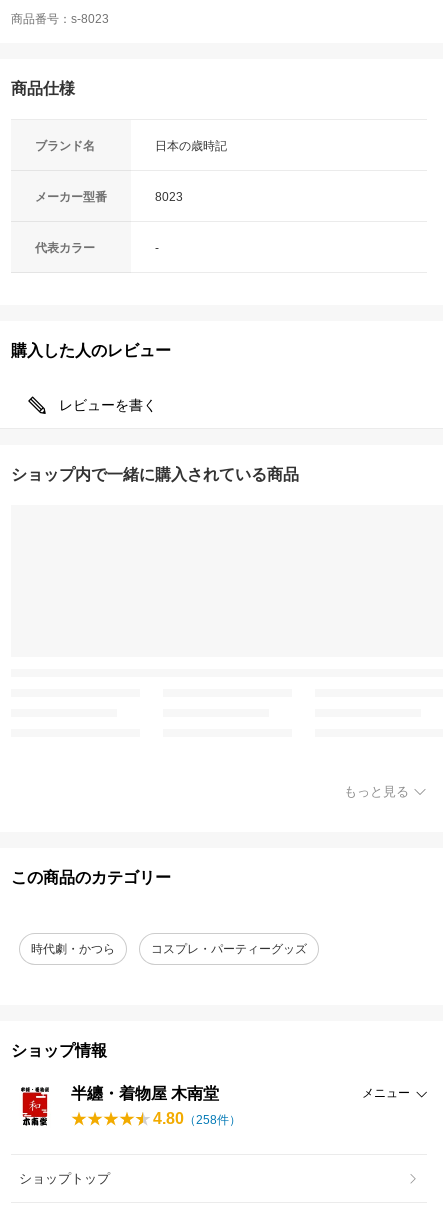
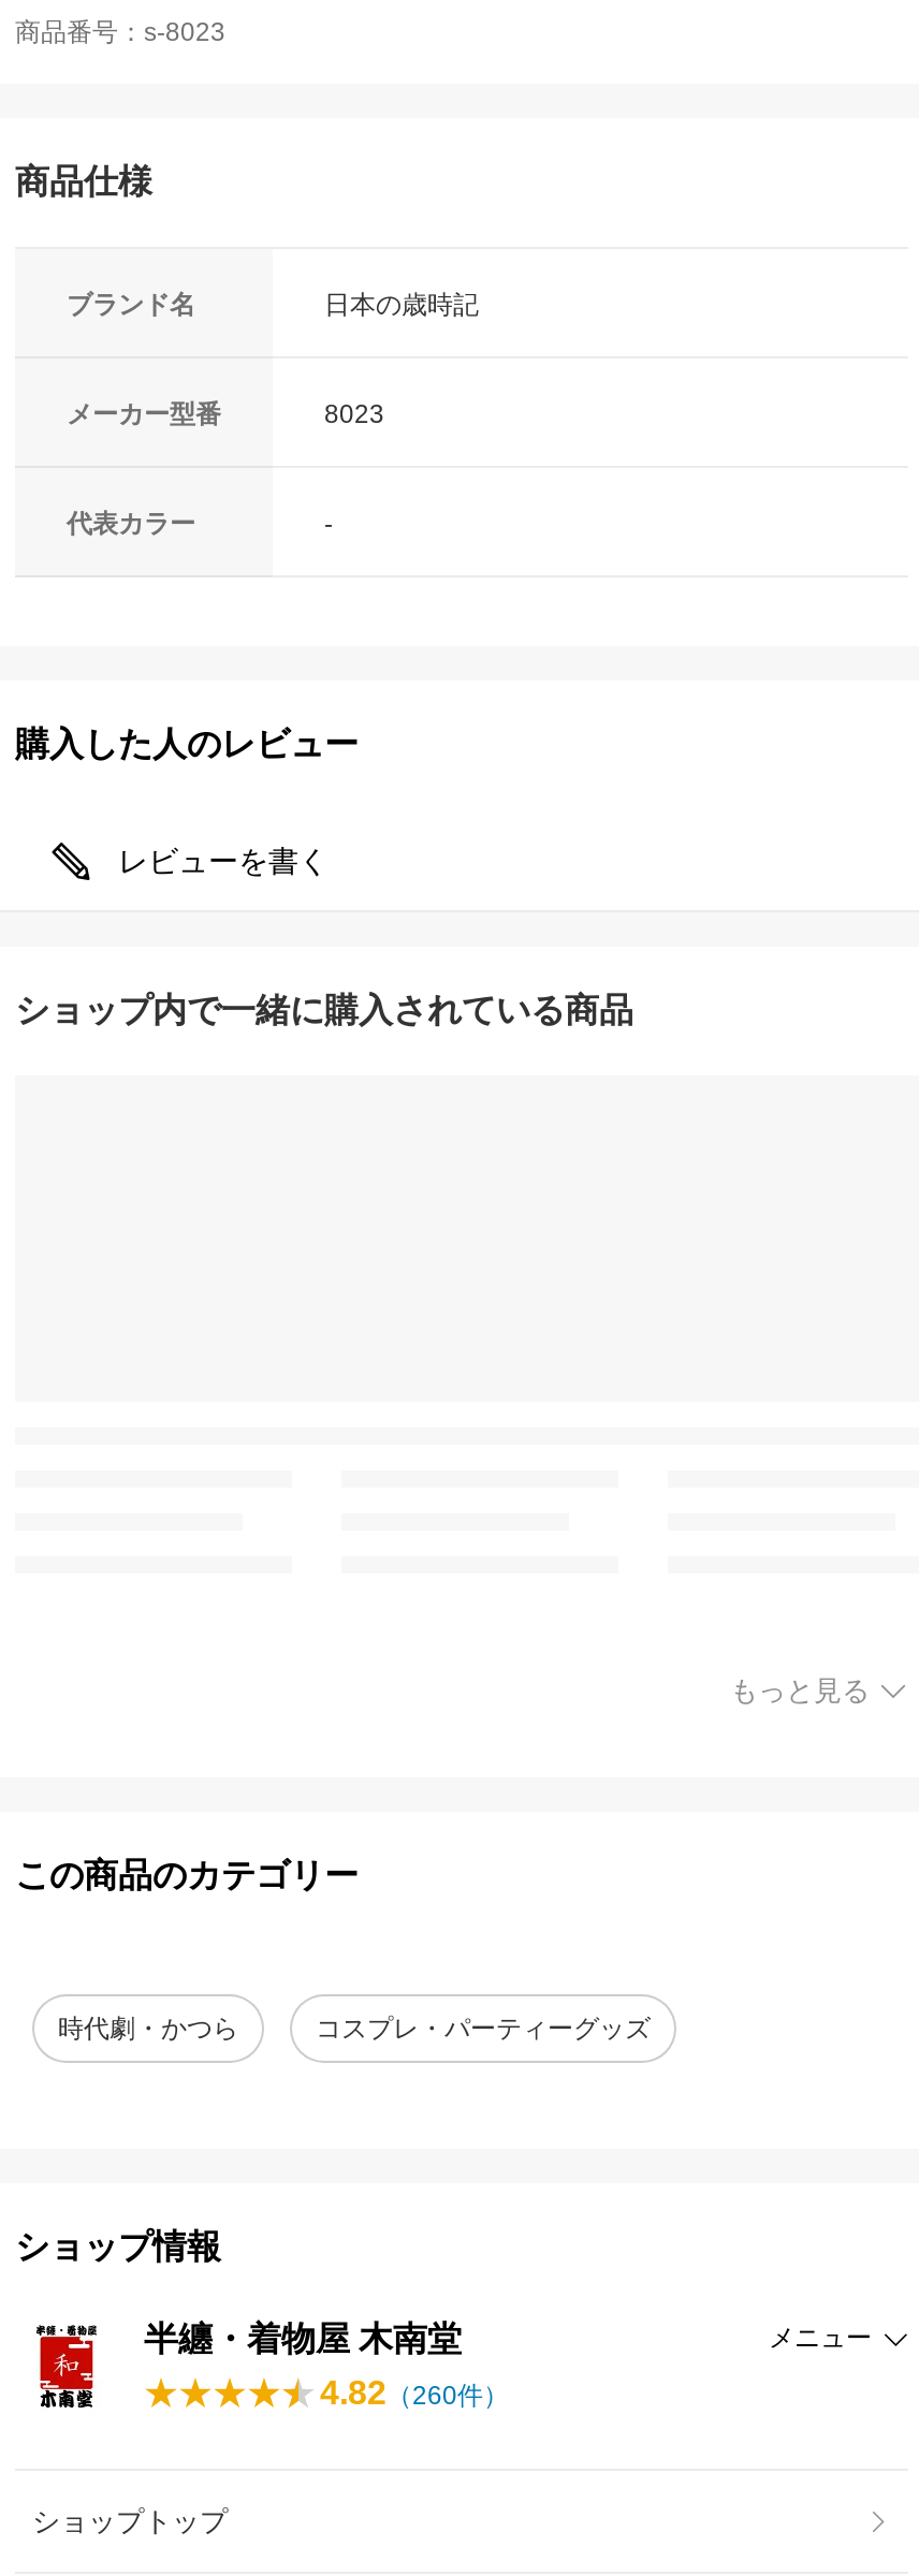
[153,1110,241,1127] 4.80（258件） -> [320,2374,509,2411] 4.82（260件）

